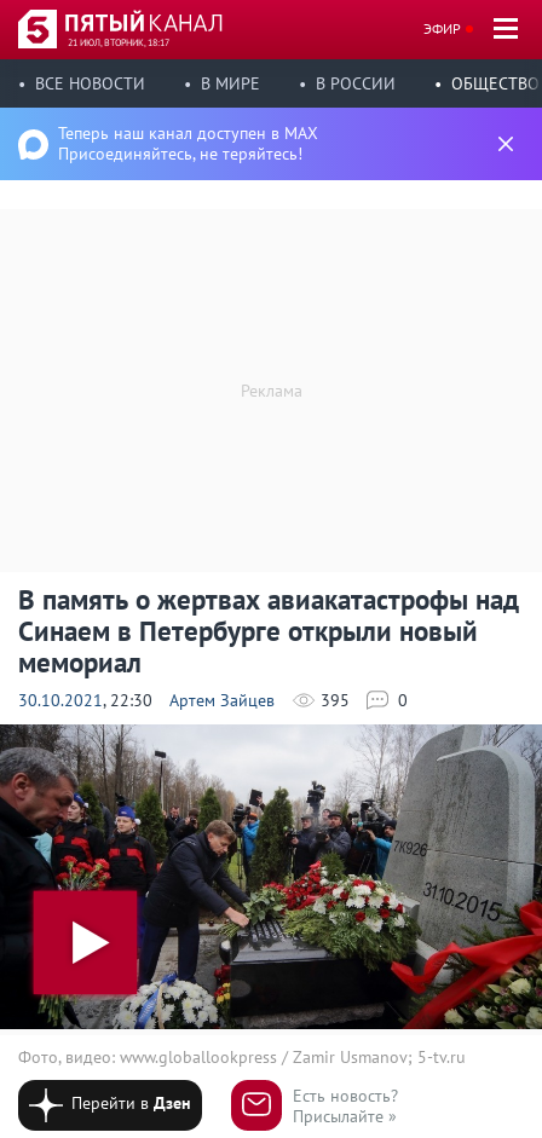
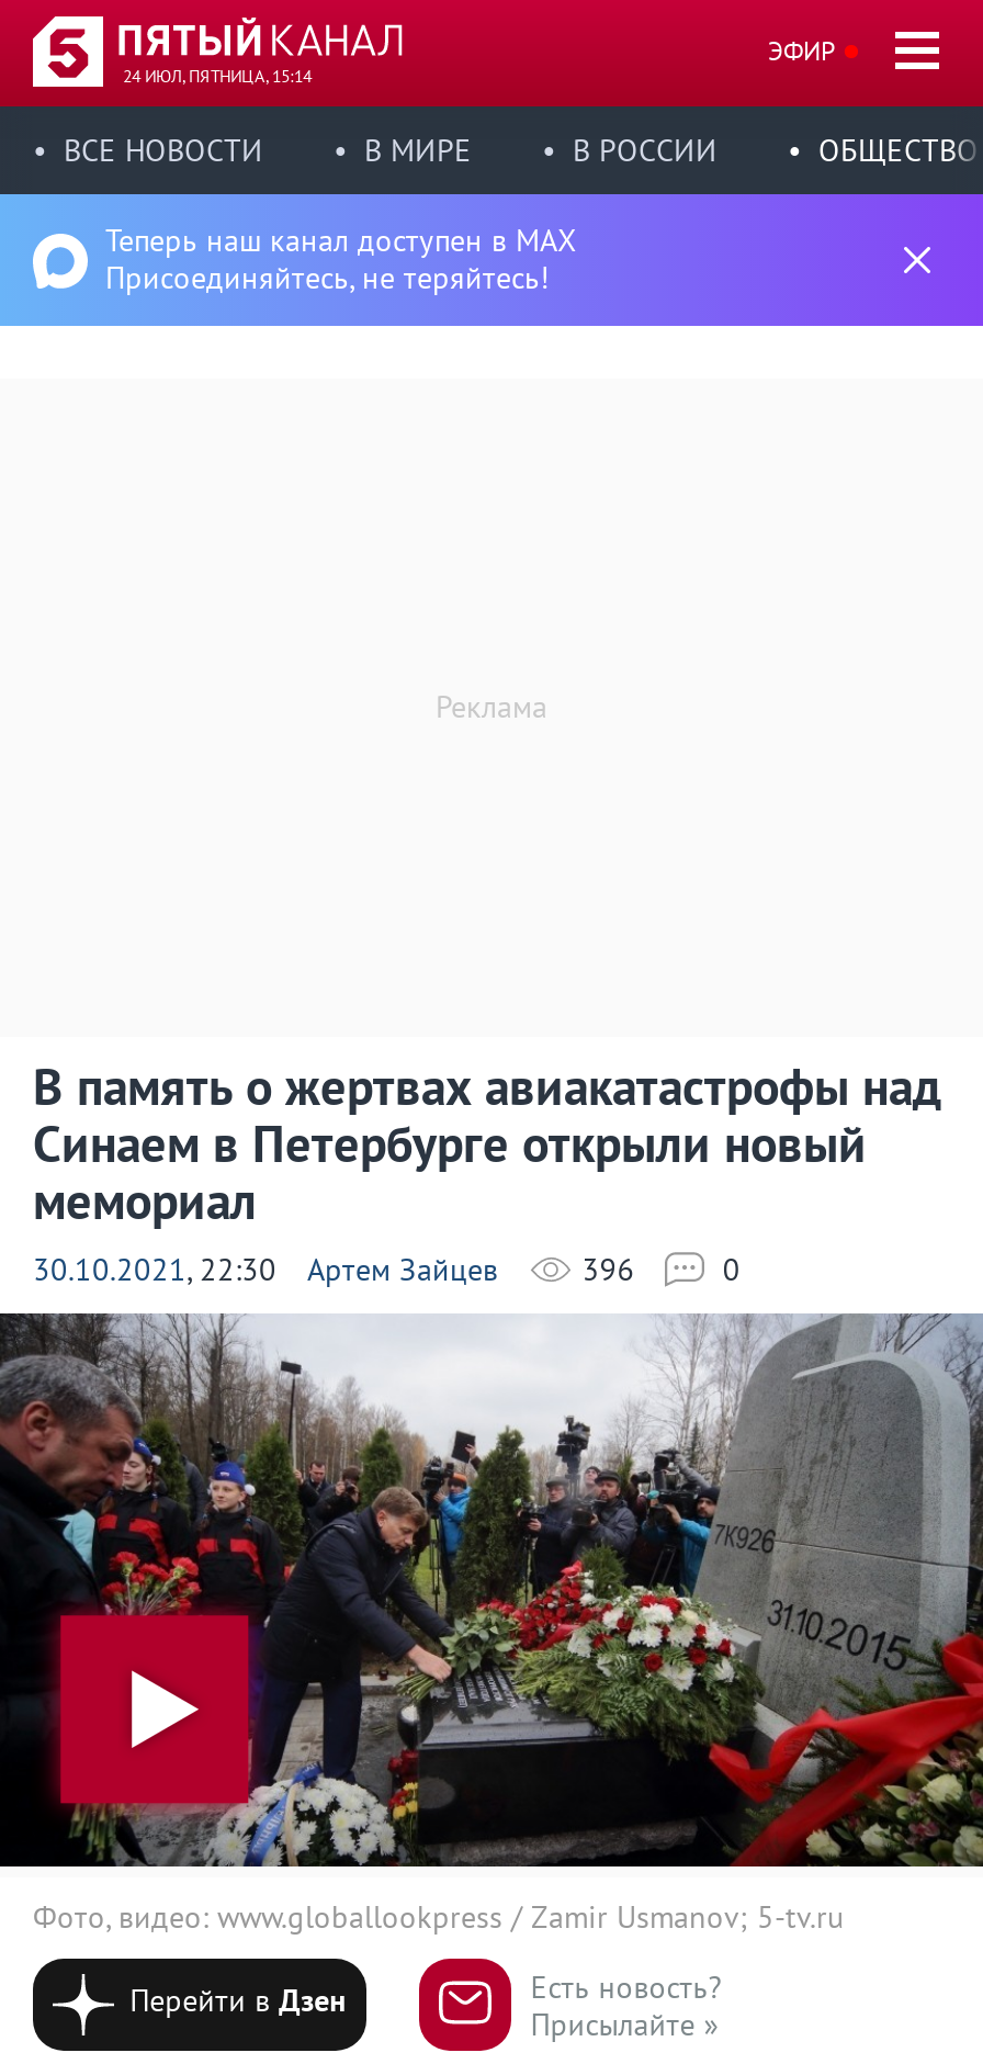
[68,36,169,48] 21 ИЮЛ, ВТОРНИК, 18:17 -> [123,65,312,87] 24 ИЮЛ, ПЯТНИЦА, 15:14
[321,689,350,711] 395 -> [582,1250,635,1289] 396

